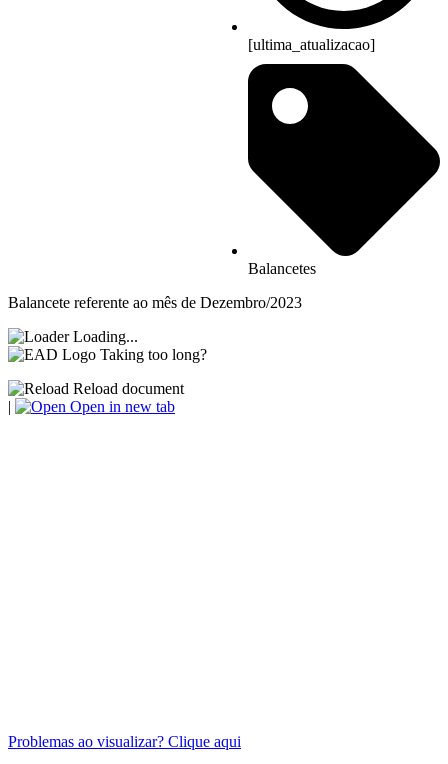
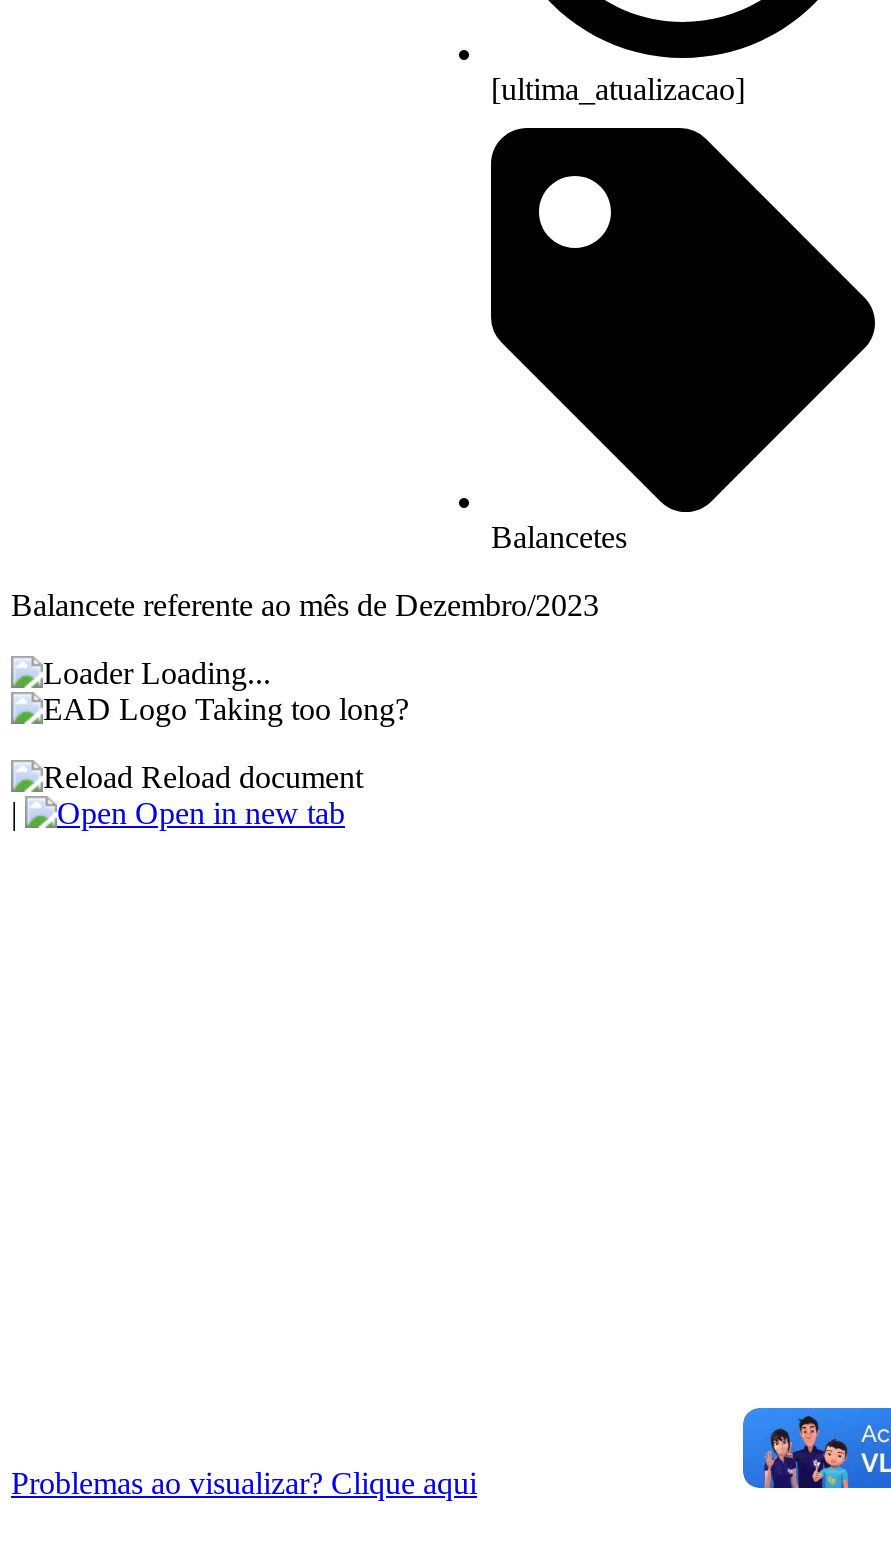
none -> [741,1406,885,1490] [image]

